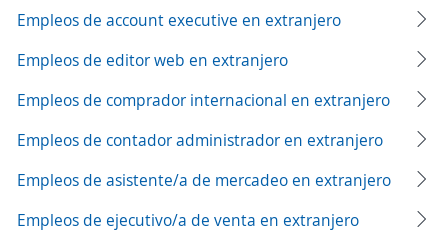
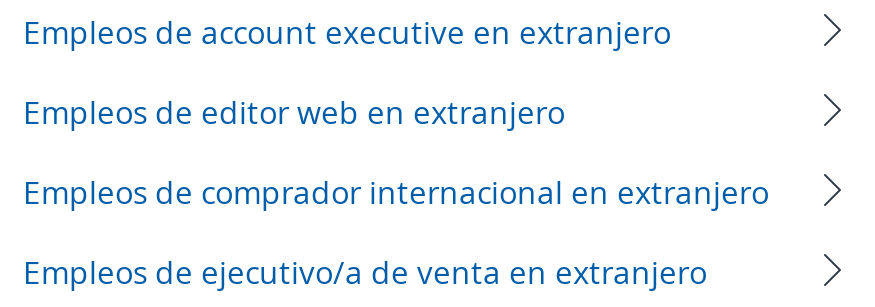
[17,129,391,191] Empleos de contador administrador en extranjero | Empleos de asistente/a de mercadeo en extranjero -> none

